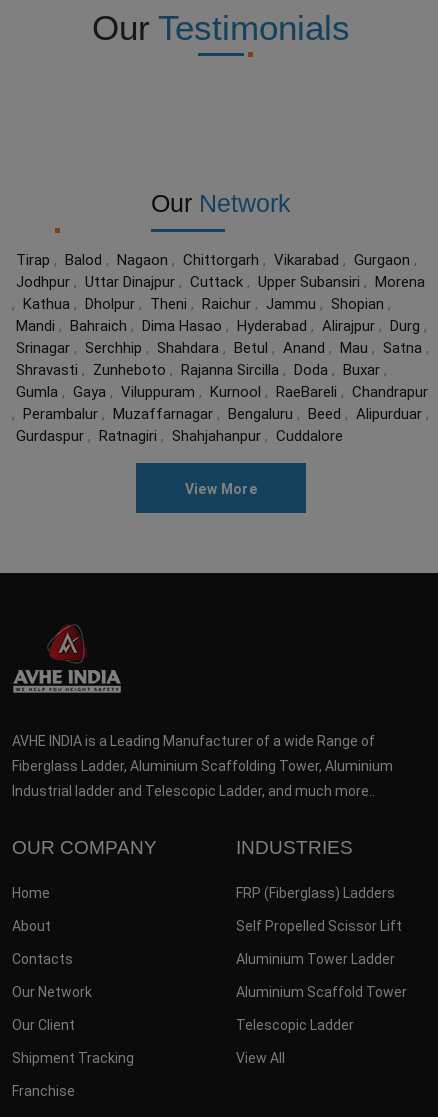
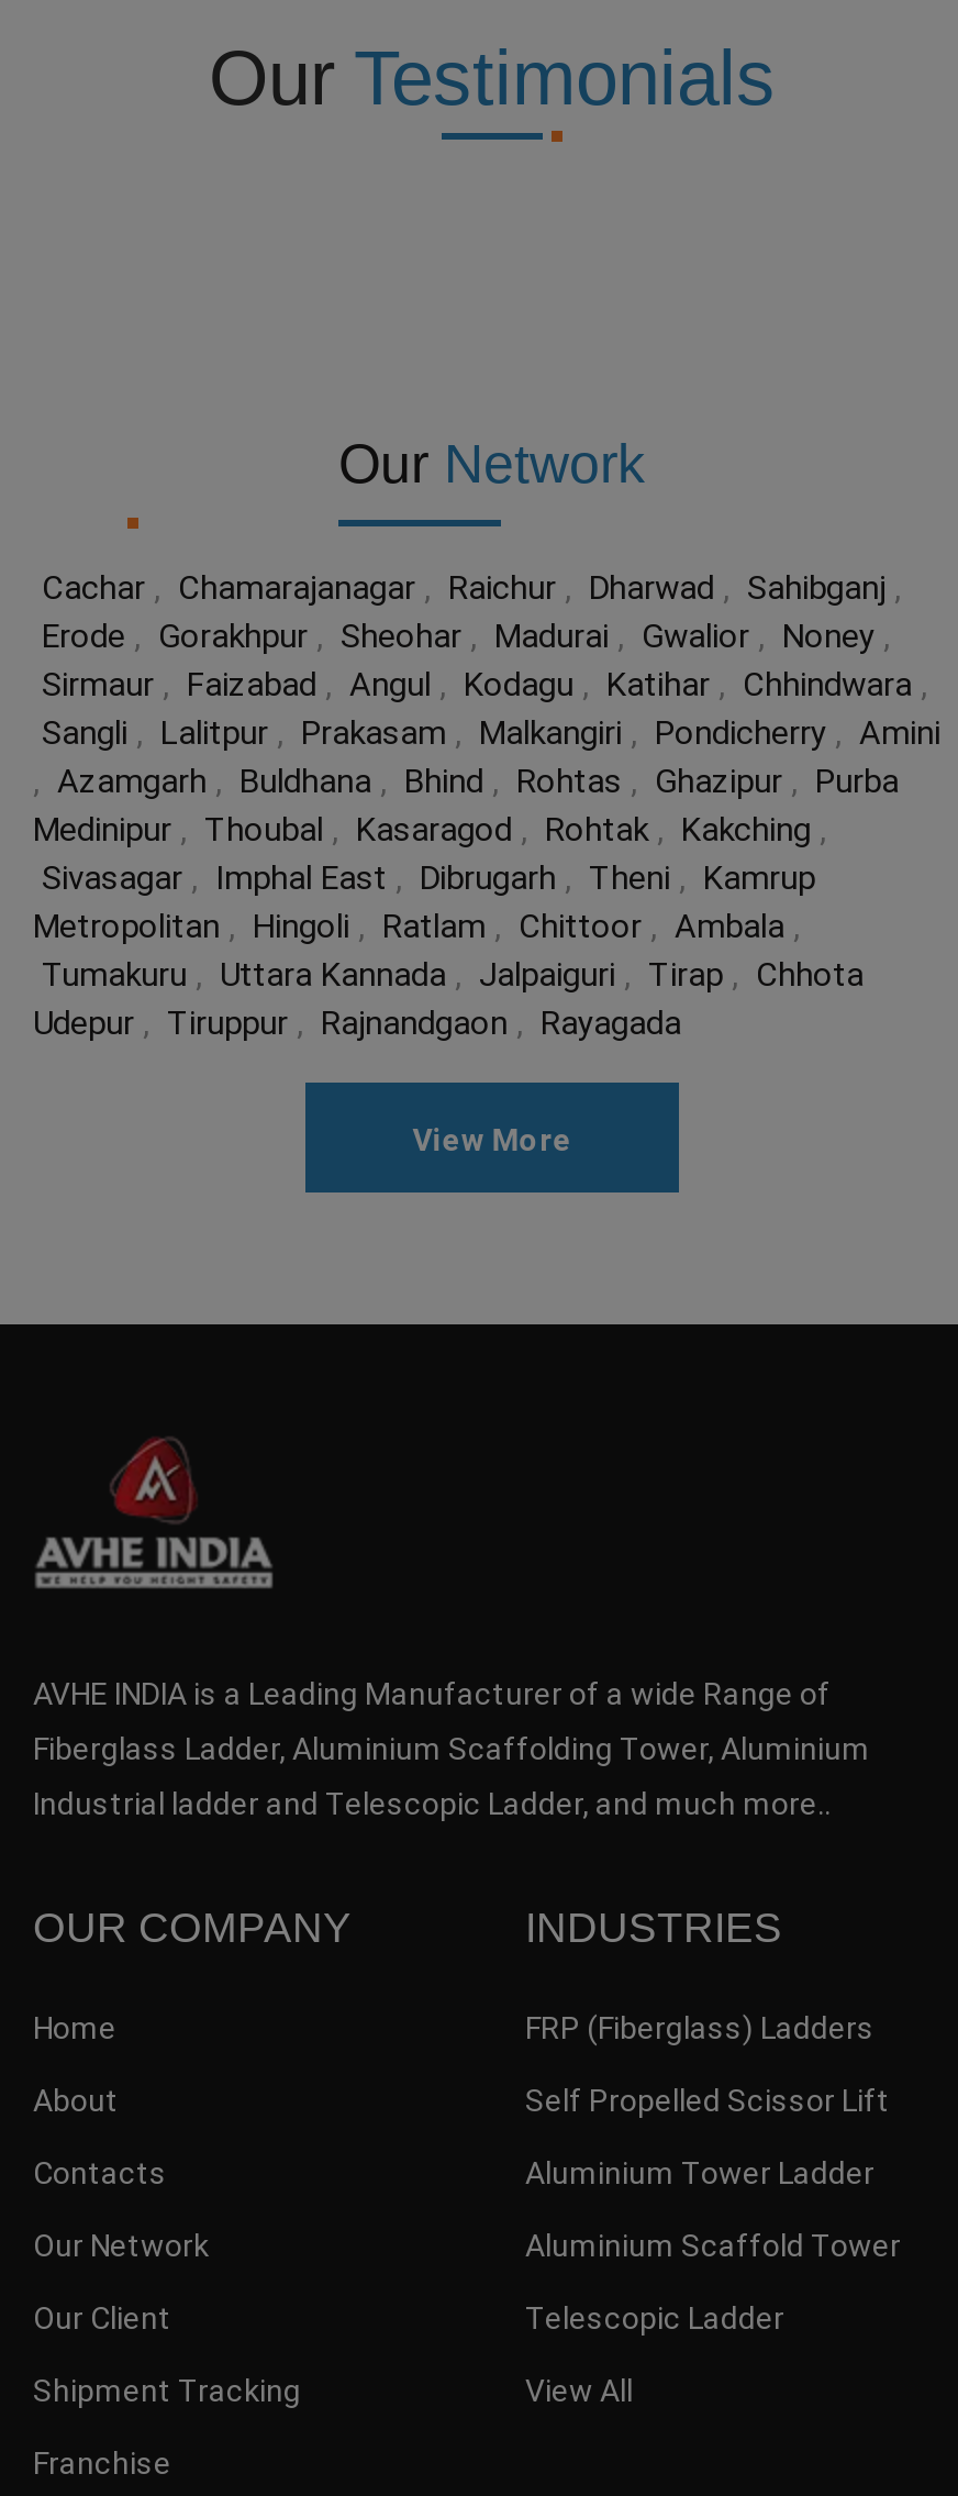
[12,251,429,445] Tirap, Balod, Nagaon, Chittorgarh, Vikarabad, Gurgaon, | Jodhpur, Uttar Dinajpur, Cuttack, Upper Subansiri, Morena | , Kathua, Dholpur, Theni, Raichur, Jammu, Shopian, | Mandi, Bahraich, Dima Hasao, Hyderabad, Alirajpur, Durg, | Srinagar, Serchhip, Shahdara, Betul, Anand, Mau, Satna, | Shravasti, Zunheboto, Rajanna Sircilla, Doda, Buxar, | Gumla, Gaya, Viluppuram, Kurnool, RaeBareli, Chandrapur | , Perambalur, Muzaffarnagar, Bengaluru, Beed, Alipurduar, | Gurdaspur, Ratnagiri, Shahjahanpur, Cuddalore -> [33,568,940,1043] Cachar, Chamarajanagar, Raichur, Dharwad, Sahibganj, | Erode, Gorakhpur, Sheohar, Madurai, Gwalior, Noney, | Sirmaur, Faizabad, Angul, Kodagu, Katihar, Chhindwara, | Sangli, Lalitpur, Prakasam, Malkangiri, Pondicherry, Amini | , Azamgarh, Buldhana, Bhind, Rohtas, Ghazipur, Purba | Medinipur, Thoubal, Kasaragod, Rohtak, Kakching, | Sivasagar, Imphal East, Dibrugarh, Theni, Kamrup | Metropolitan, Hingoli, Ratlam, Chittoor, Ambala, | Tumakuru, Uttara Kannada, Jalpaiguri, Tirap, Chhota | Udepur, Tiruppur, Rajnandgaon, Rayagada

